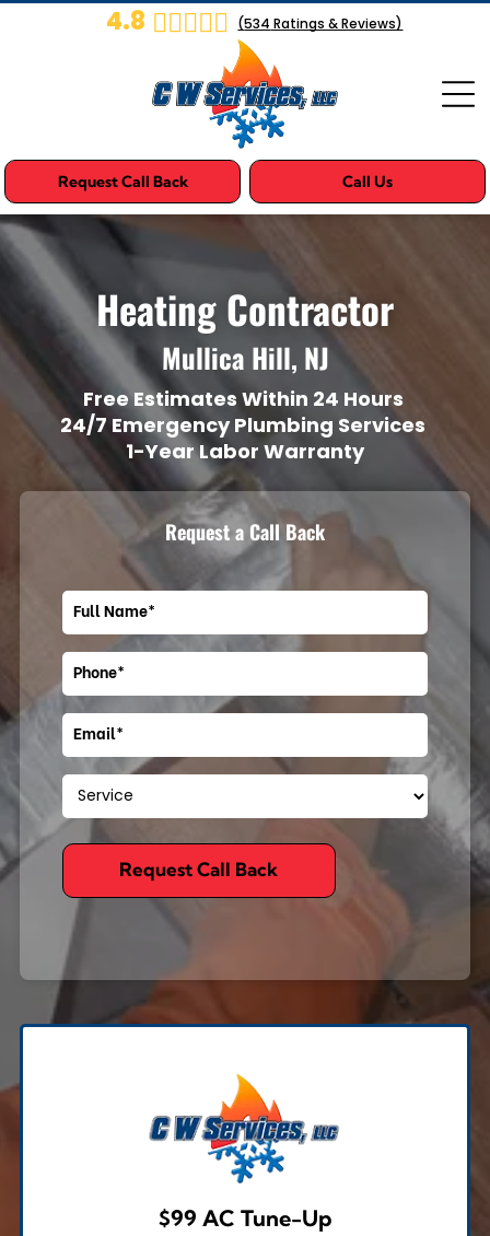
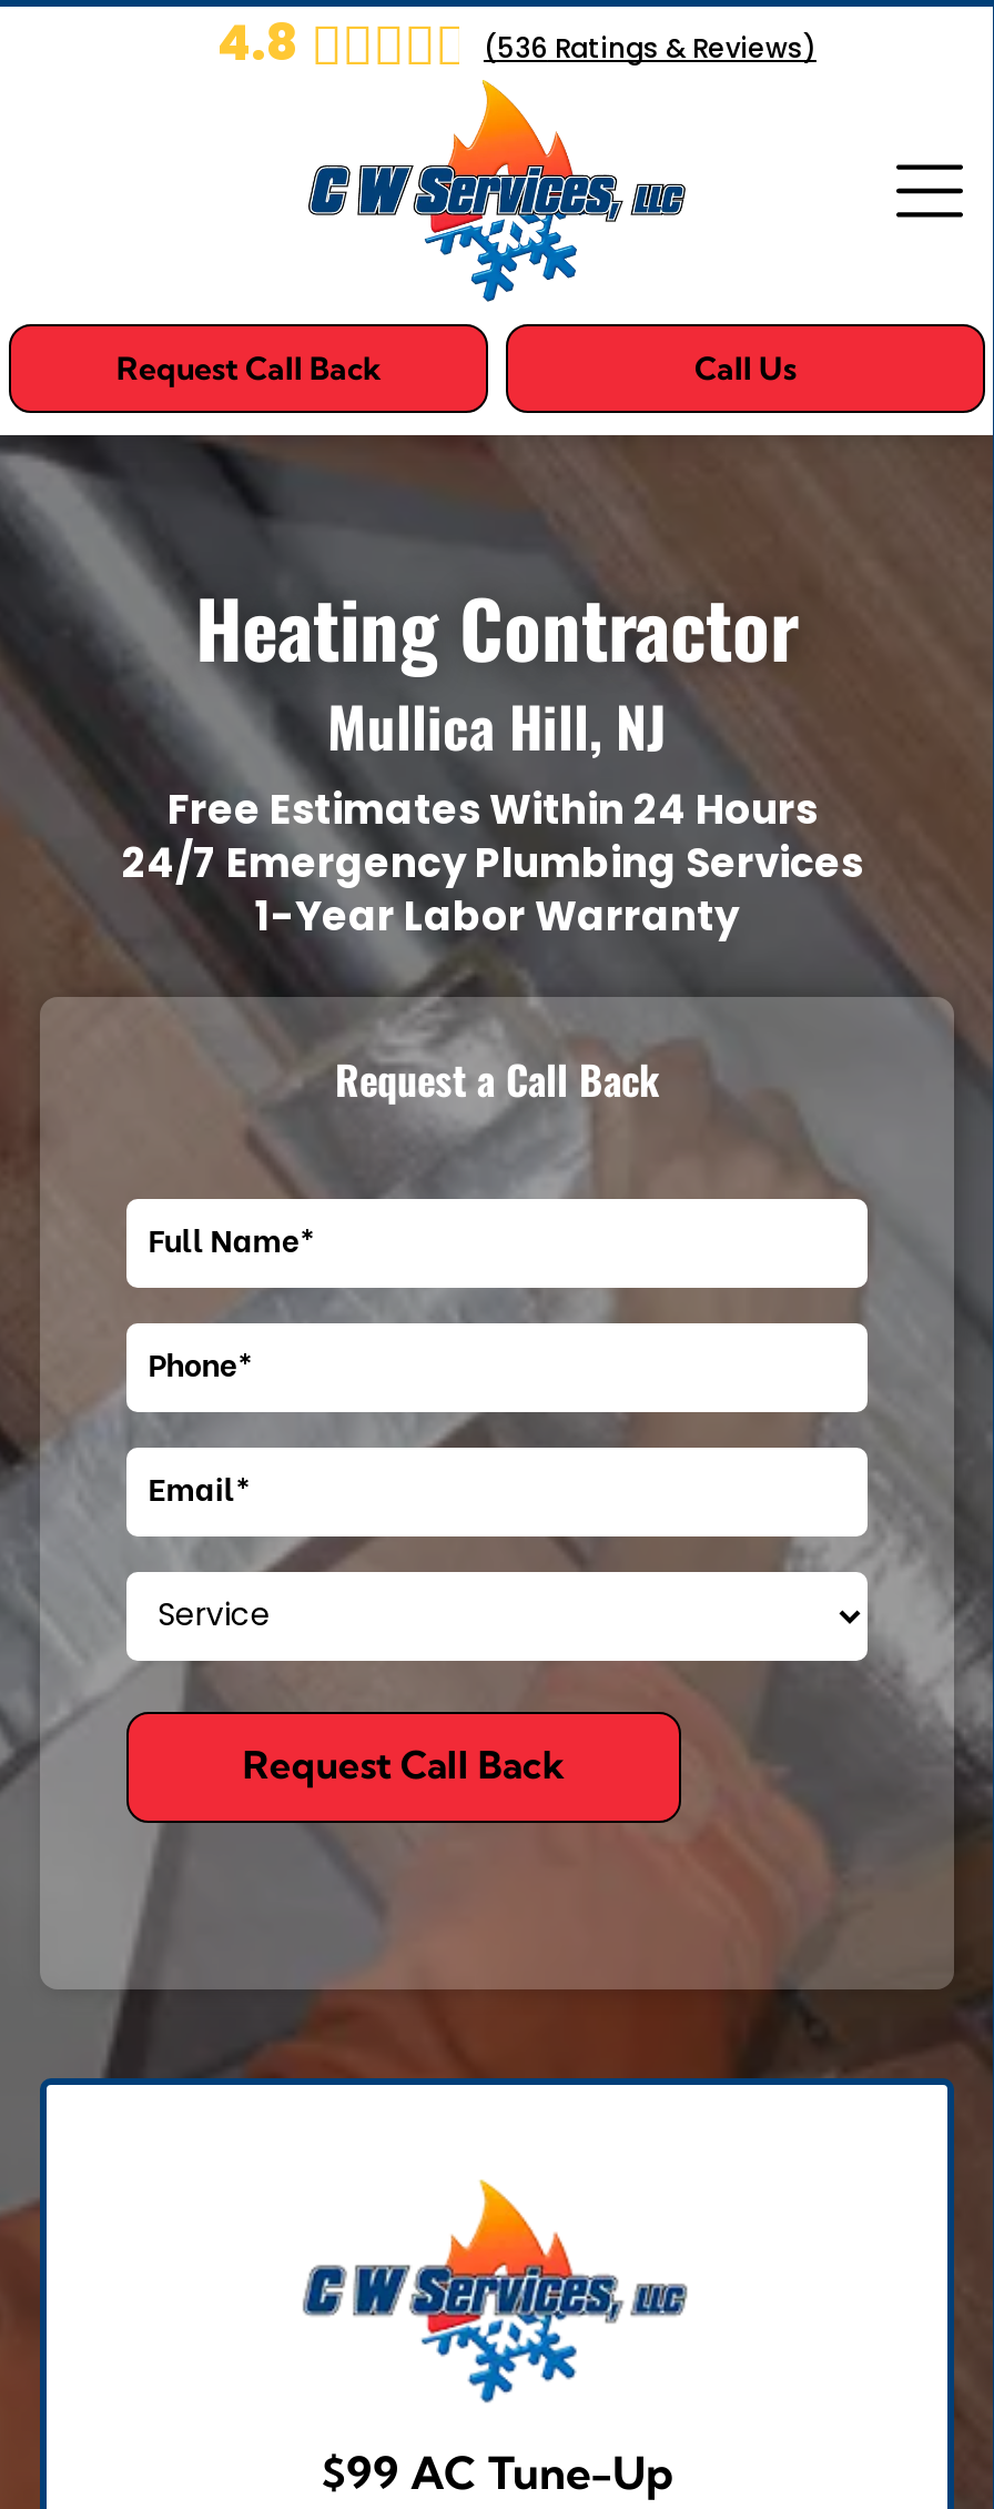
[238,14,403,32] (534 Ratings & Reviews) -> [484,28,816,66] (536 Ratings & Reviews)

